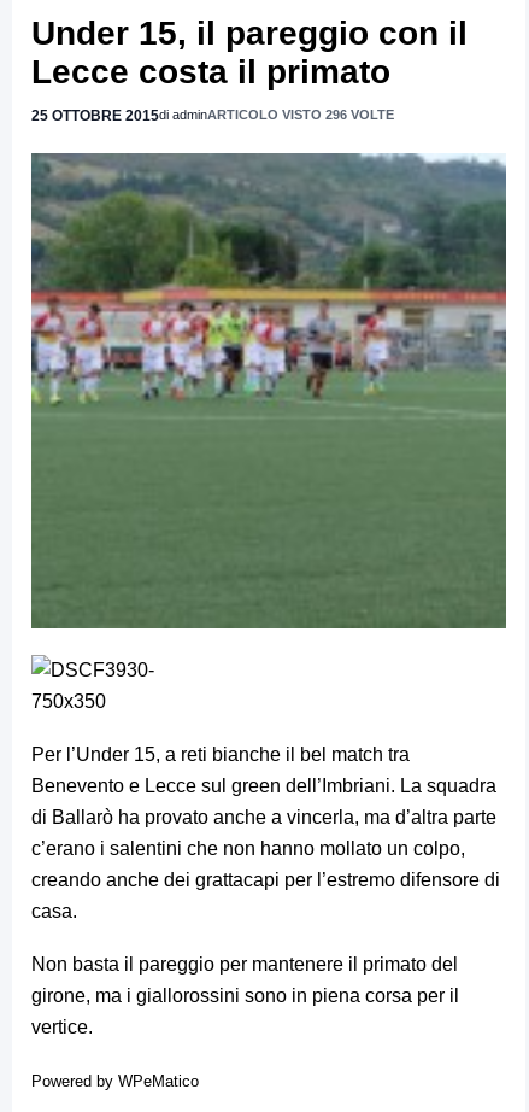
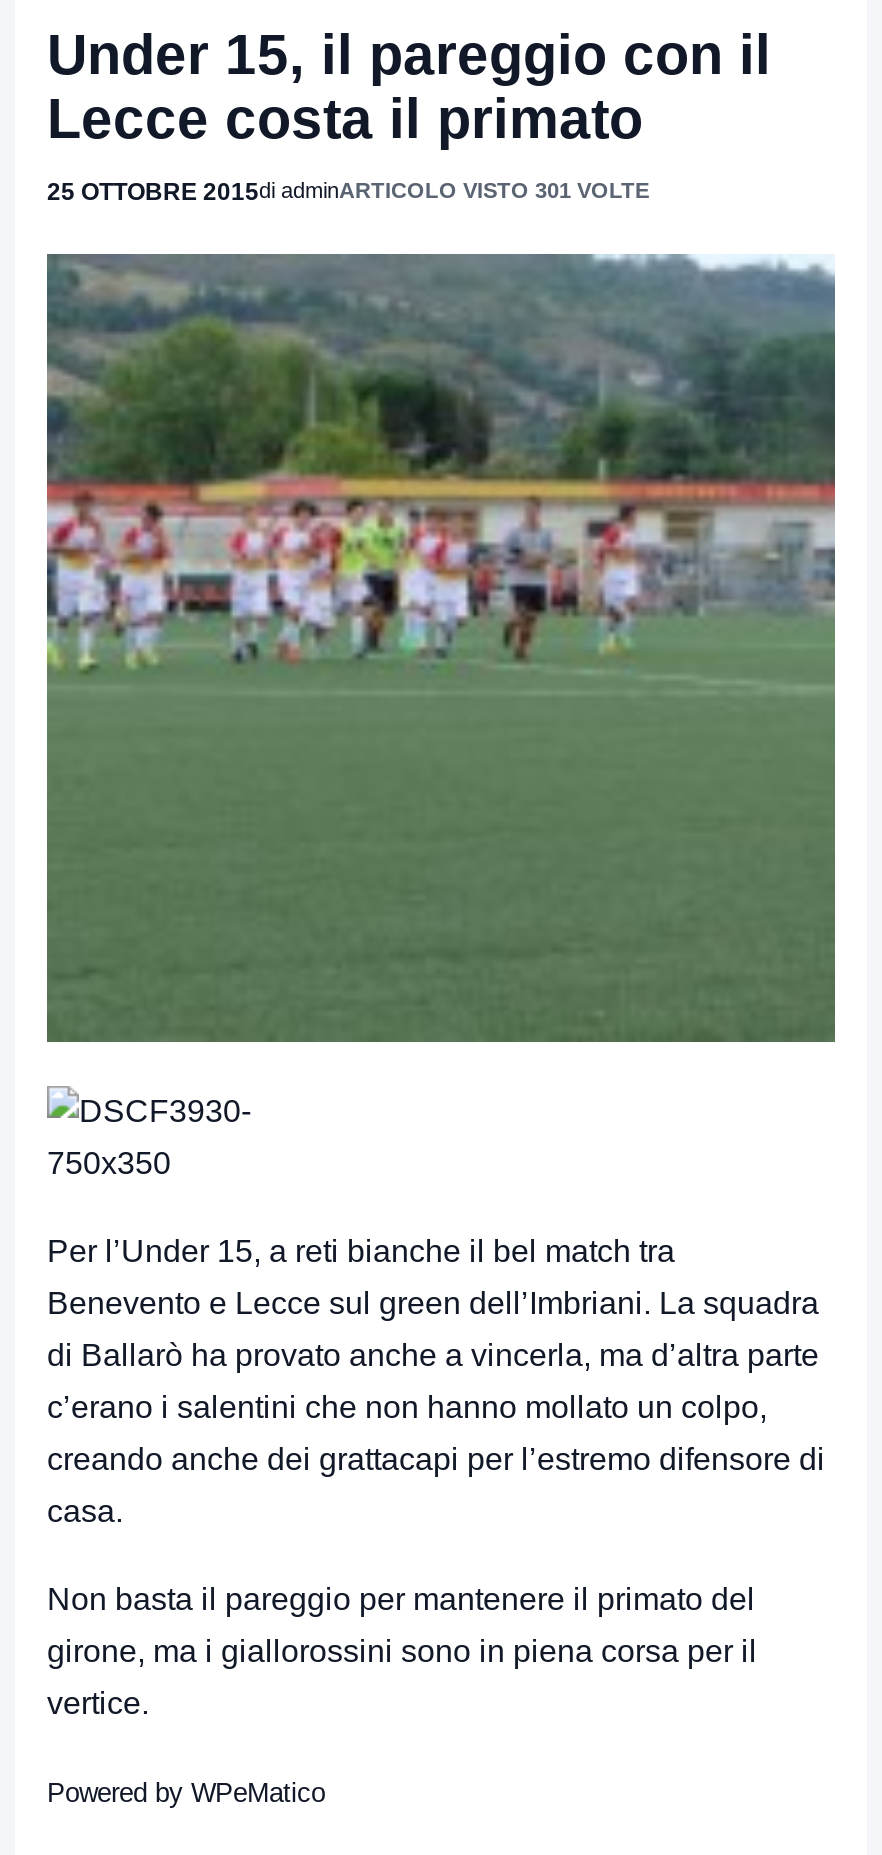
[31,107,394,124] 25 OTTOBRE 2015di adminARTICOLO VISTO 296 VOLTE -> [47,177,649,205] 25 OTTOBRE 2015di adminARTICOLO VISTO 301 VOLTE

